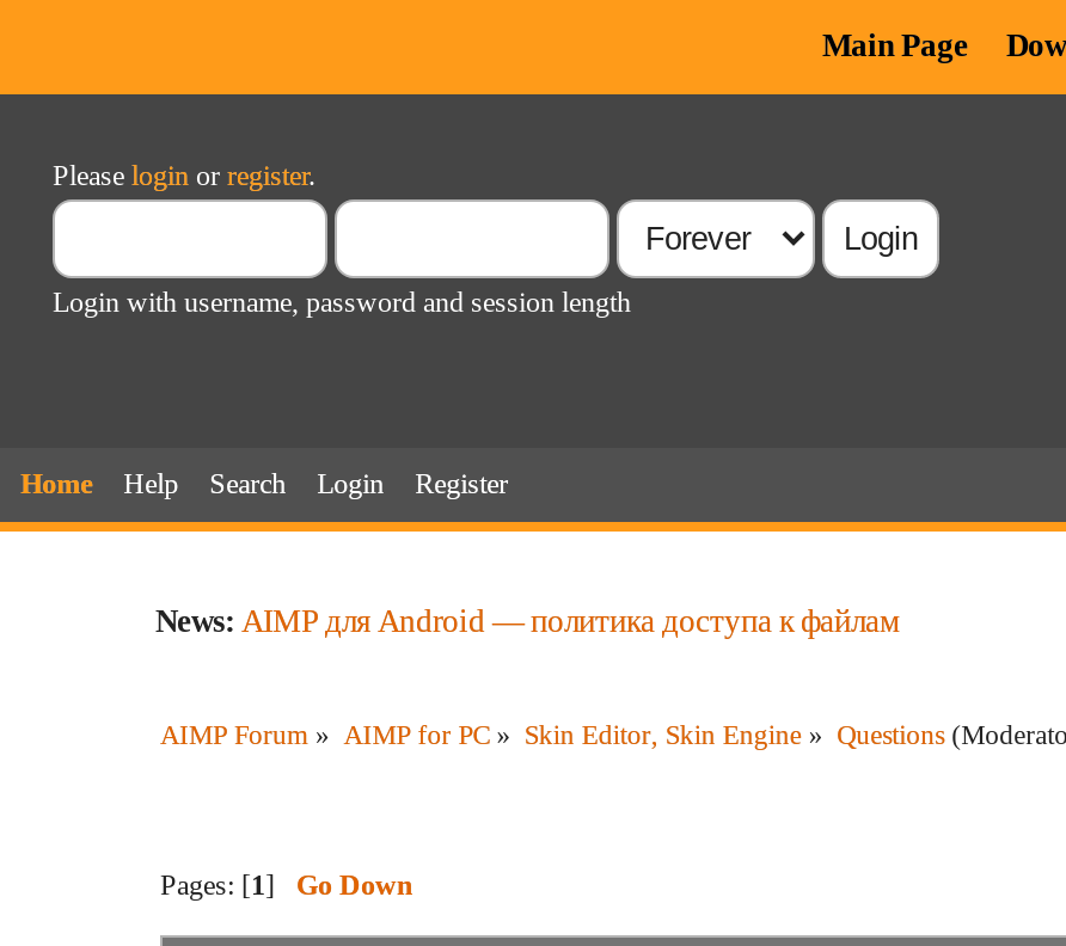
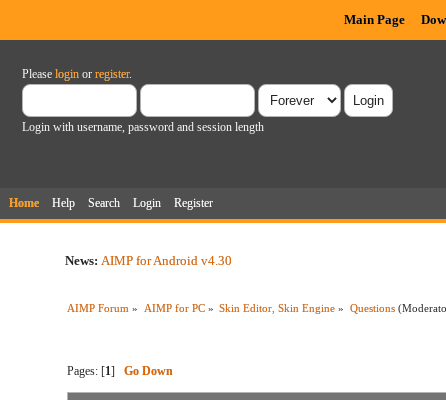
[155,603,899,639] News: AIMP для Android — политика доступа к файлам -> [65,253,232,268] News: AIMP for Android v4.30

